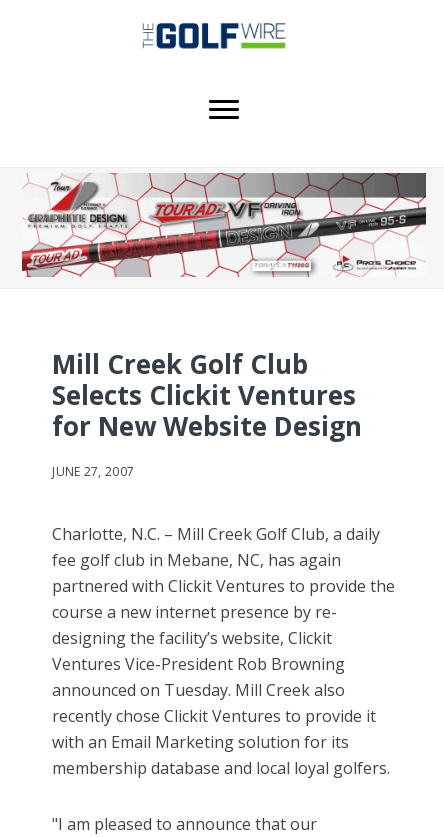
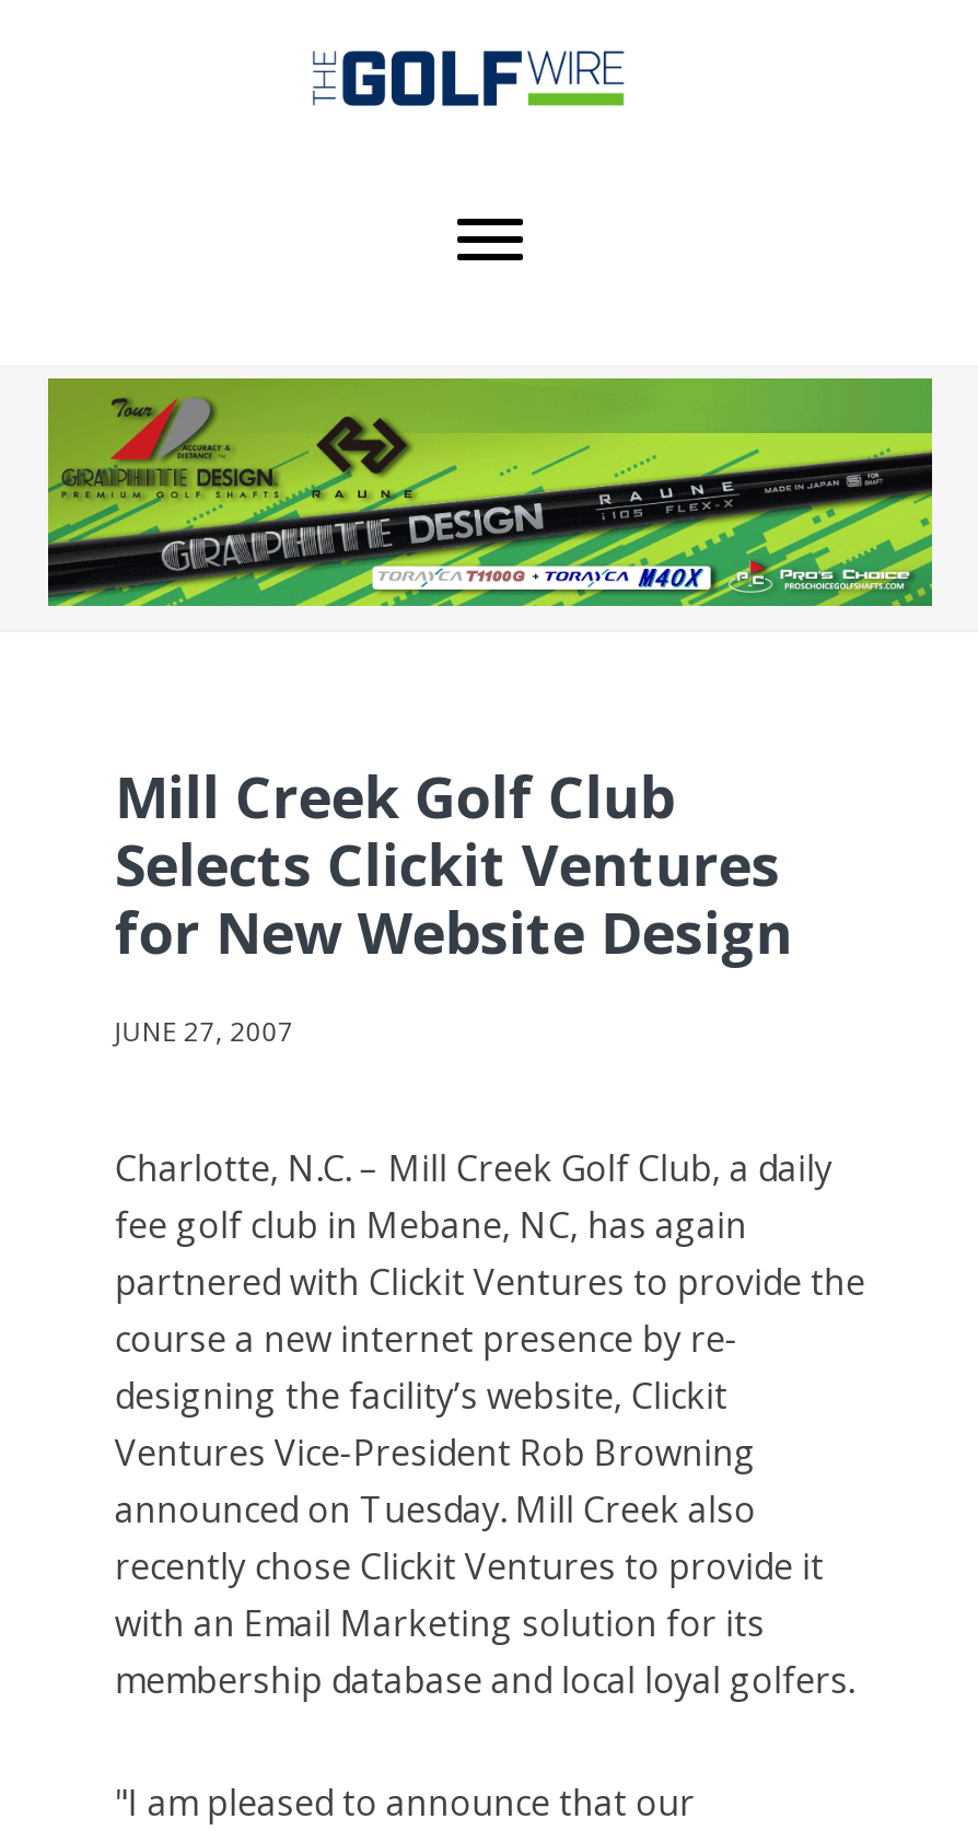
[21,172,427,278] [image] -> [46,376,934,608] [image]

